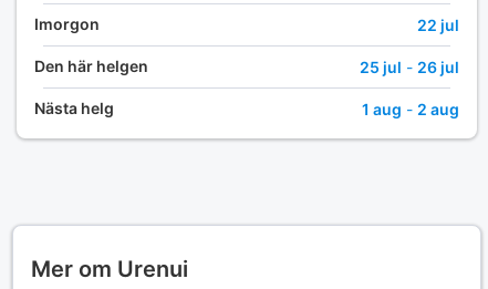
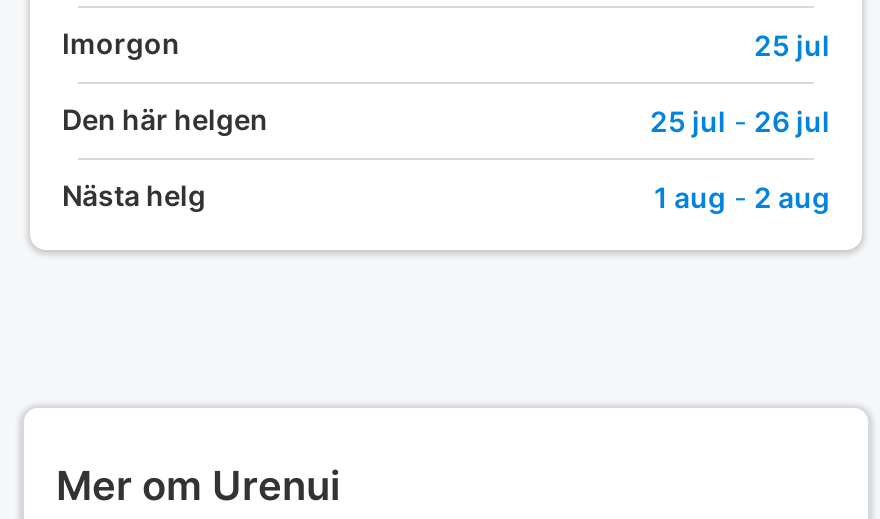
[417,15,459,34] 22 jul -> [754,27,830,61] 25 jul

